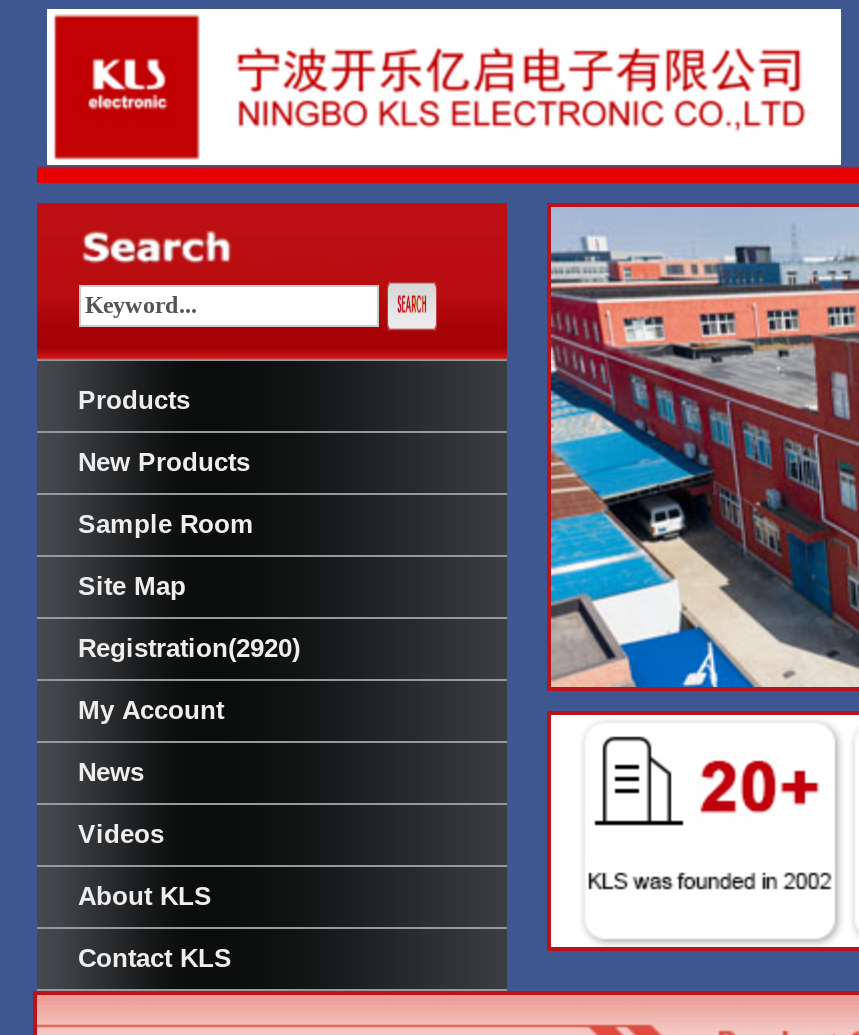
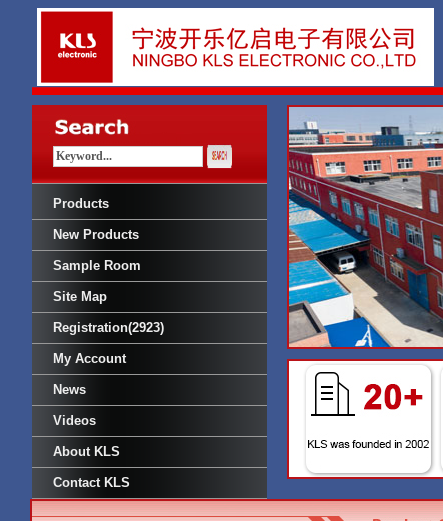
[78,633,300,663] Registration(2920) -> [52,320,163,335] Registration(2923)

